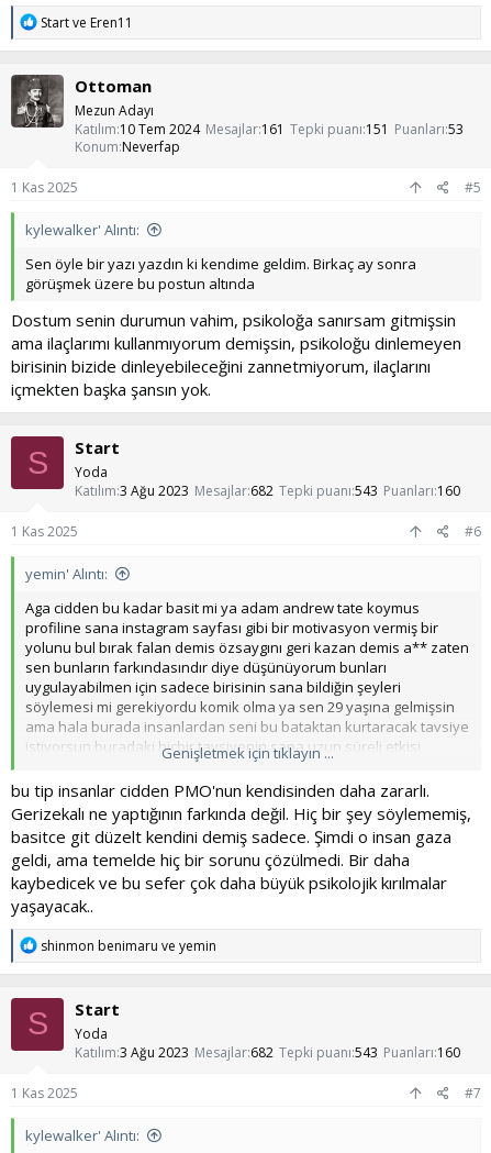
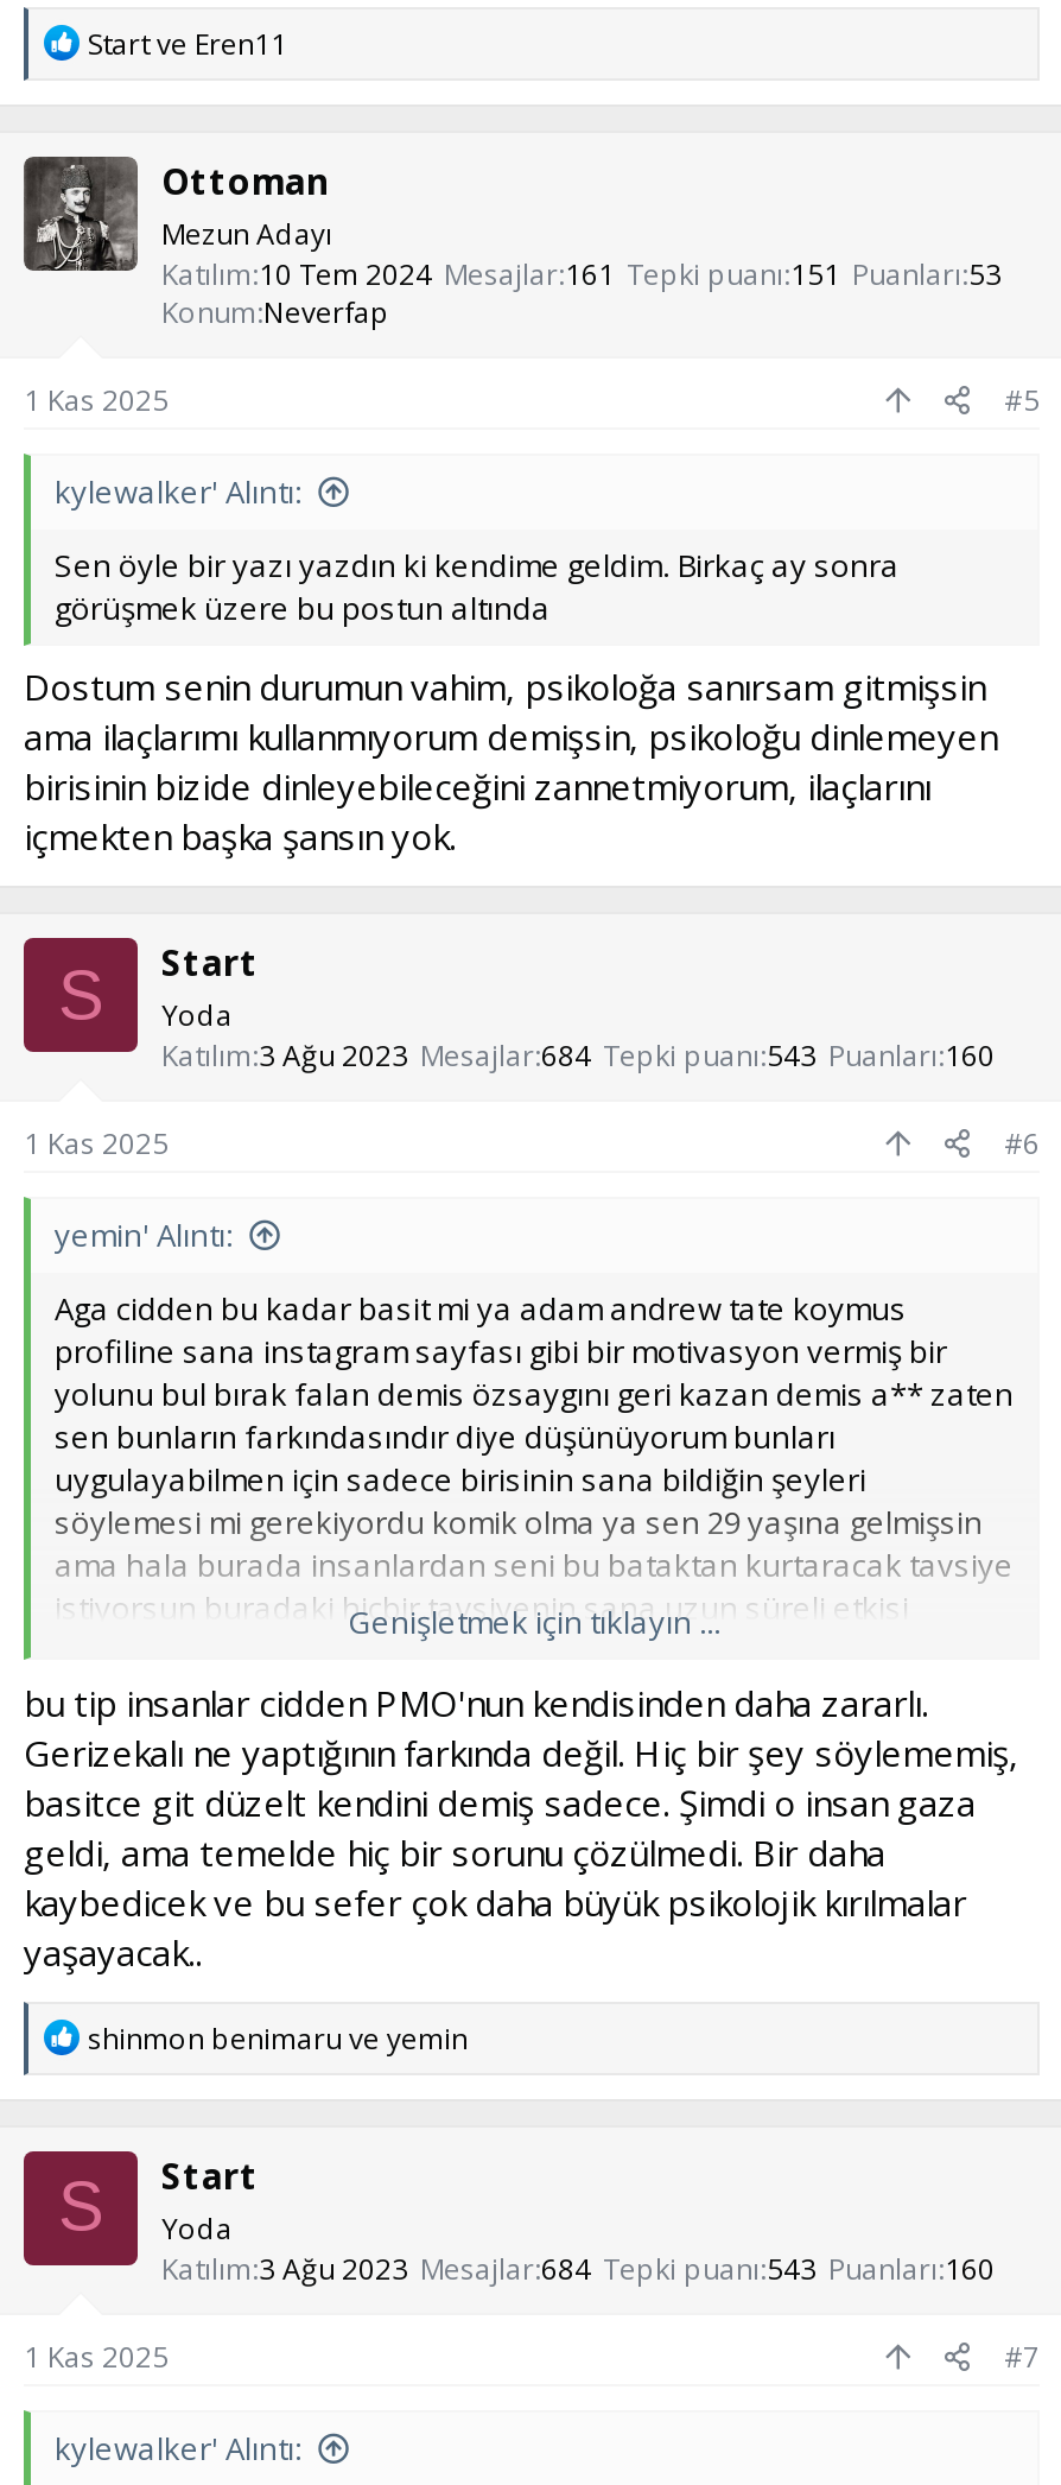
[75,482,460,500] Katılım 3 Ağu 2023 Mesajlar 682 Tepki puanı 543 Puanları 160 -> [161,1036,995,1076] Katılım 3 Ağu 2023 Mesajlar 684 Tepki puanı 543 Puanları 160
[75,1043,460,1061] Katılım 3 Ağu 2023 Mesajlar 682 Tepki puanı 543 Puanları 160 -> [161,2248,995,2288] Katılım 3 Ağu 2023 Mesajlar 684 Tepki puanı 543 Puanları 160

